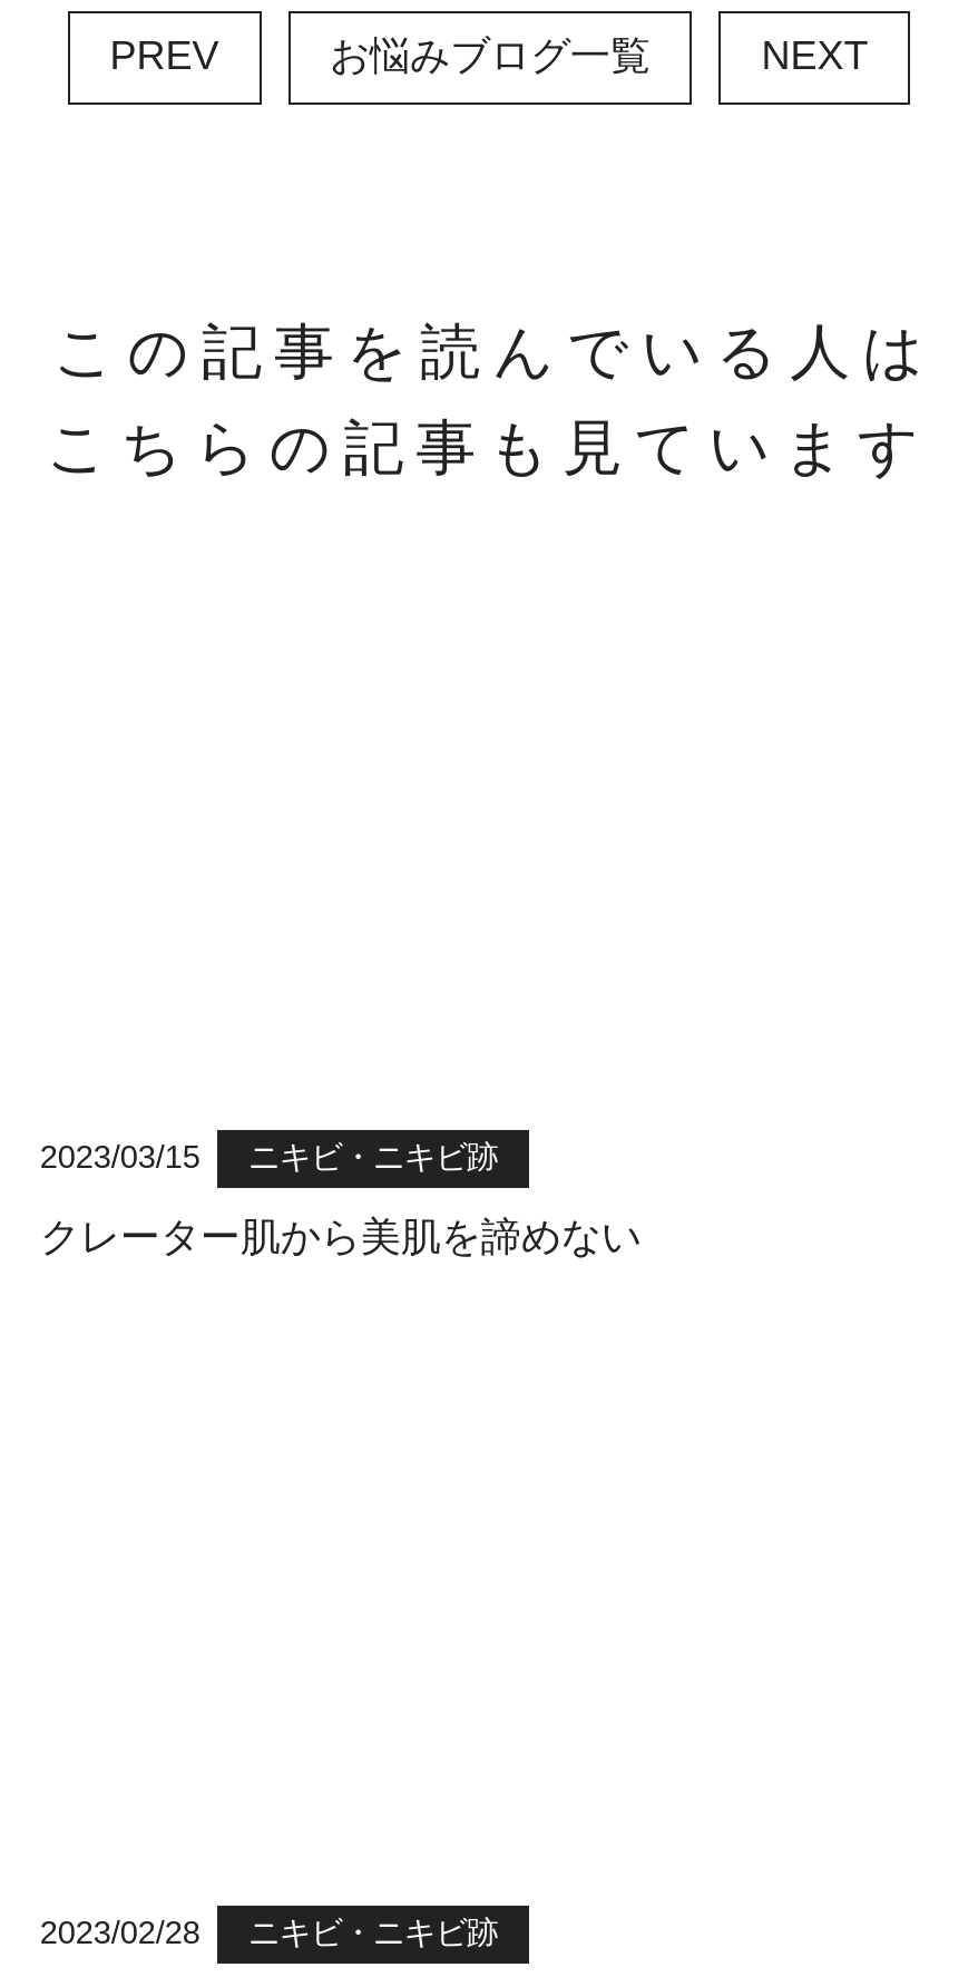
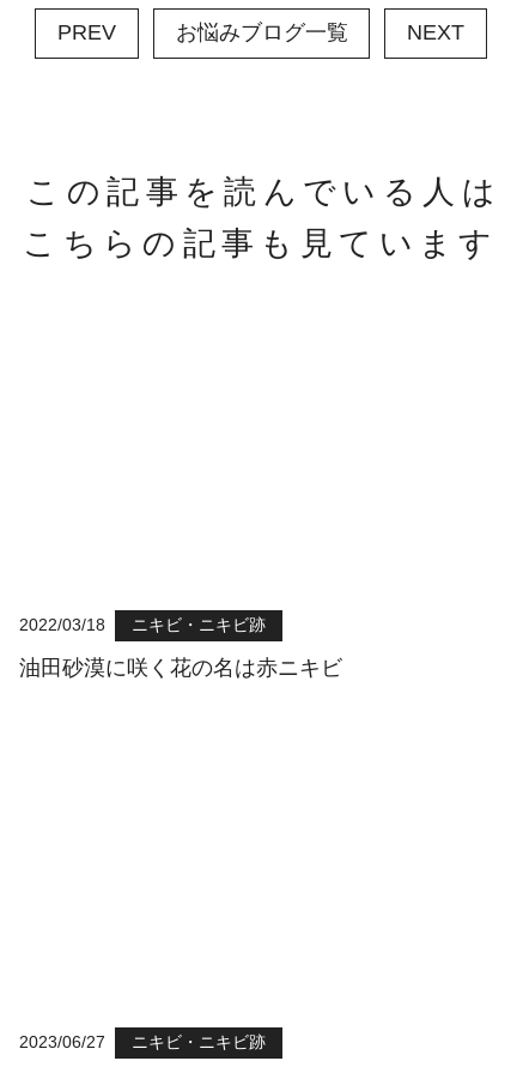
[40,1140,498,1176] 2023/03/15 ニキビ・ニキビ跡 -> [20,616,266,635] 2022/03/18 ニキビ・ニキビ跡
[40,1215,641,1260] クレーター肌から美肌を諦めない -> [20,656,343,680] 油田砂漠に咲く花の名は赤ニキビ
[40,1916,200,1951] 2023/02/28 -> [20,1033,106,1052] 2023/06/27

